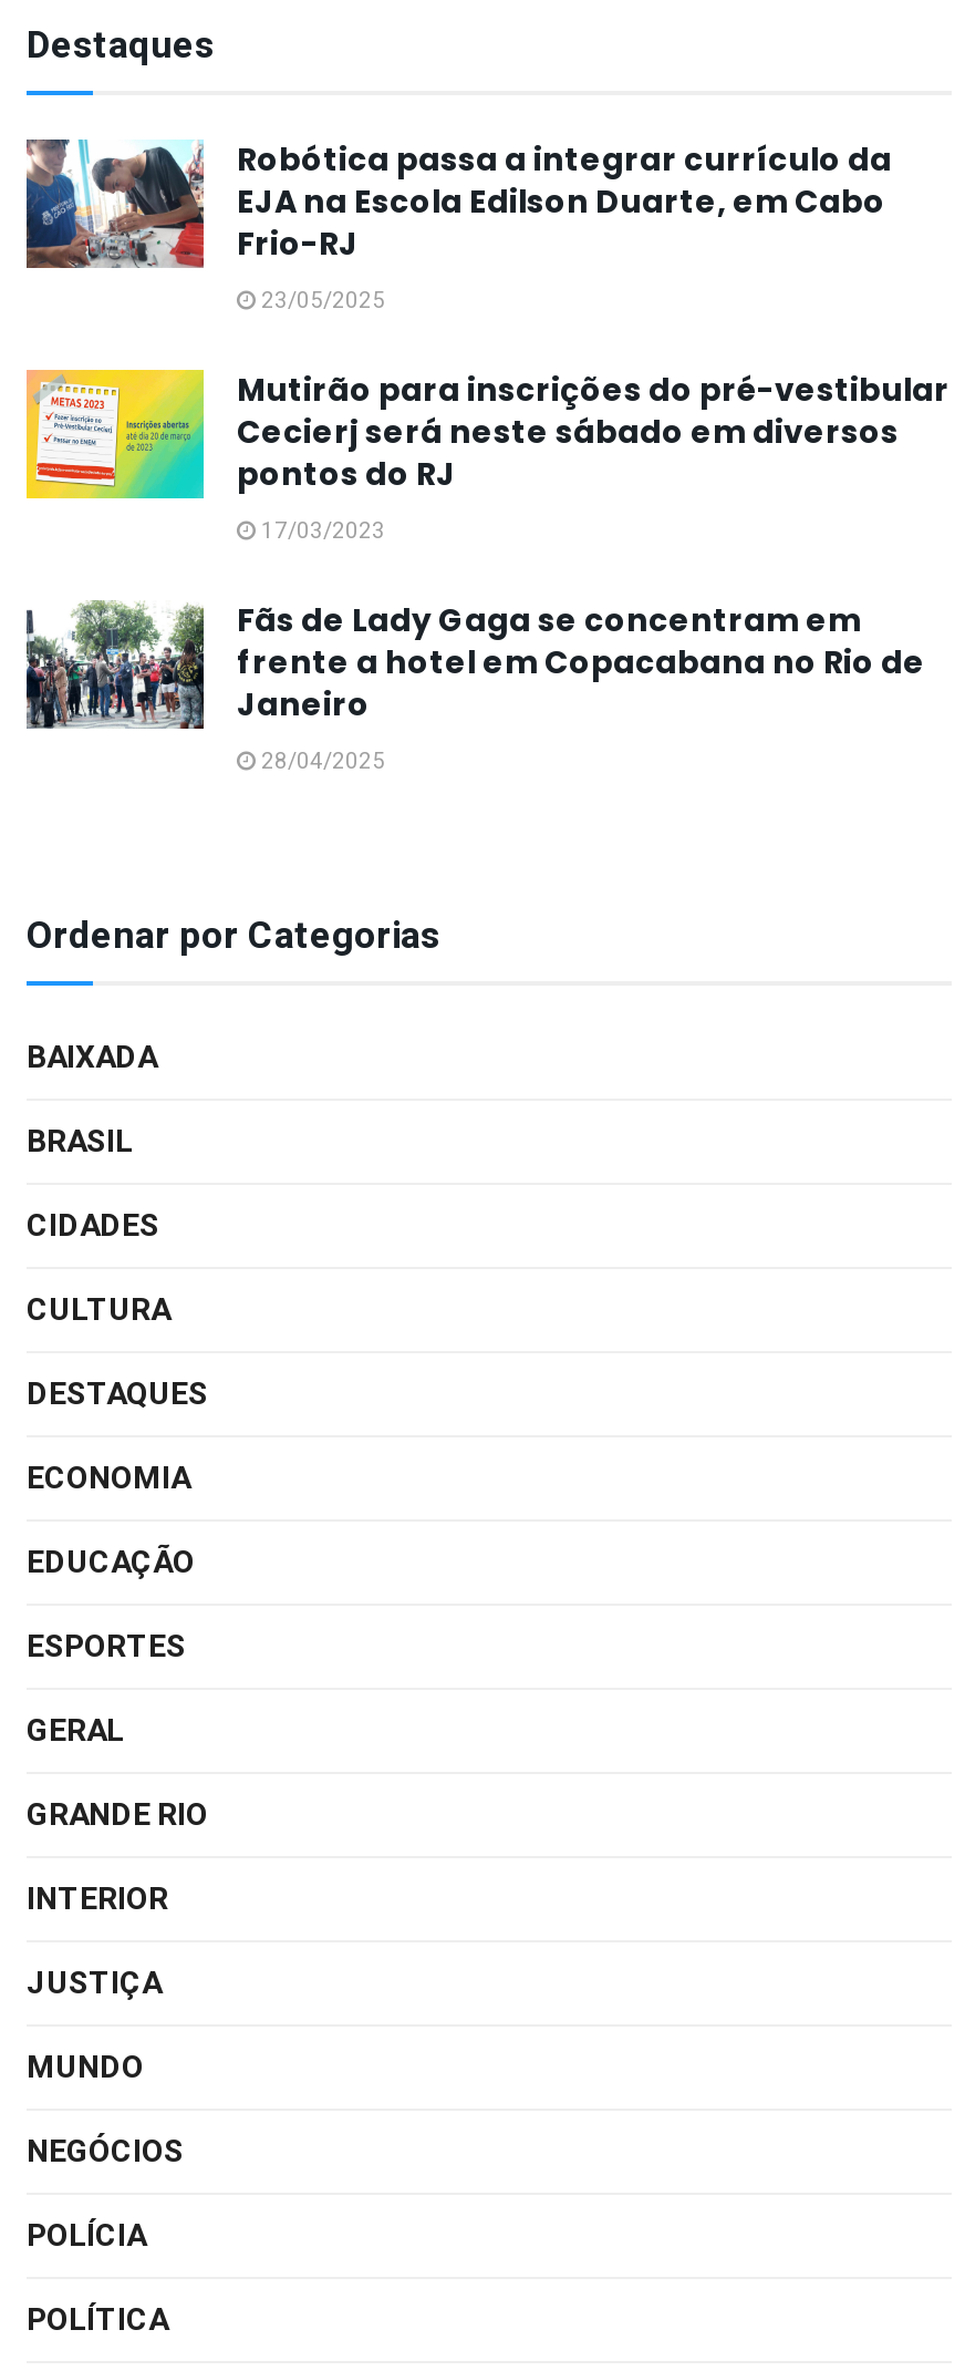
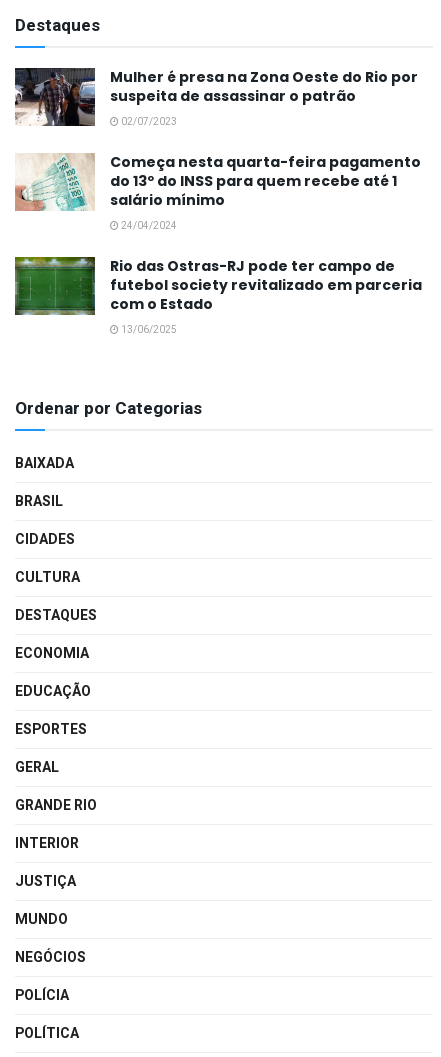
[24,137,892,317] [image] | Robótica passa a integrar currículo da | EJA na Escola Edilson Duarte, em Cabo | Frio-RJ | 23/05/2025 -> [15,67,418,129] [image] | Mulher é presa na Zona Oeste do Rio por | suspeita de assassinar o patrão | 02/07/2023
[24,368,950,548] [image] | Mutirão para inscrições do pré-vestibular | Cecierj será neste sábado em diversos | pontos do RJ | 17/03/2023 -> [15,152,421,233] [image] | Começa nesta quarta-feira pagamento | do 13º do INSS para quem recebe até 1 | salário mínimo | 24/04/2024
[24,599,925,778] [image] | Fãs de Lady Gaga se concentram em | frente a hotel em Copacabana no Rio de | Janeiro | 28/04/2025 -> [14,256,422,337] [image] | Rio das Ostras-RJ pode ter campo de | futebol society revitalizado em parceria | com o Estado | 13/06/2025

